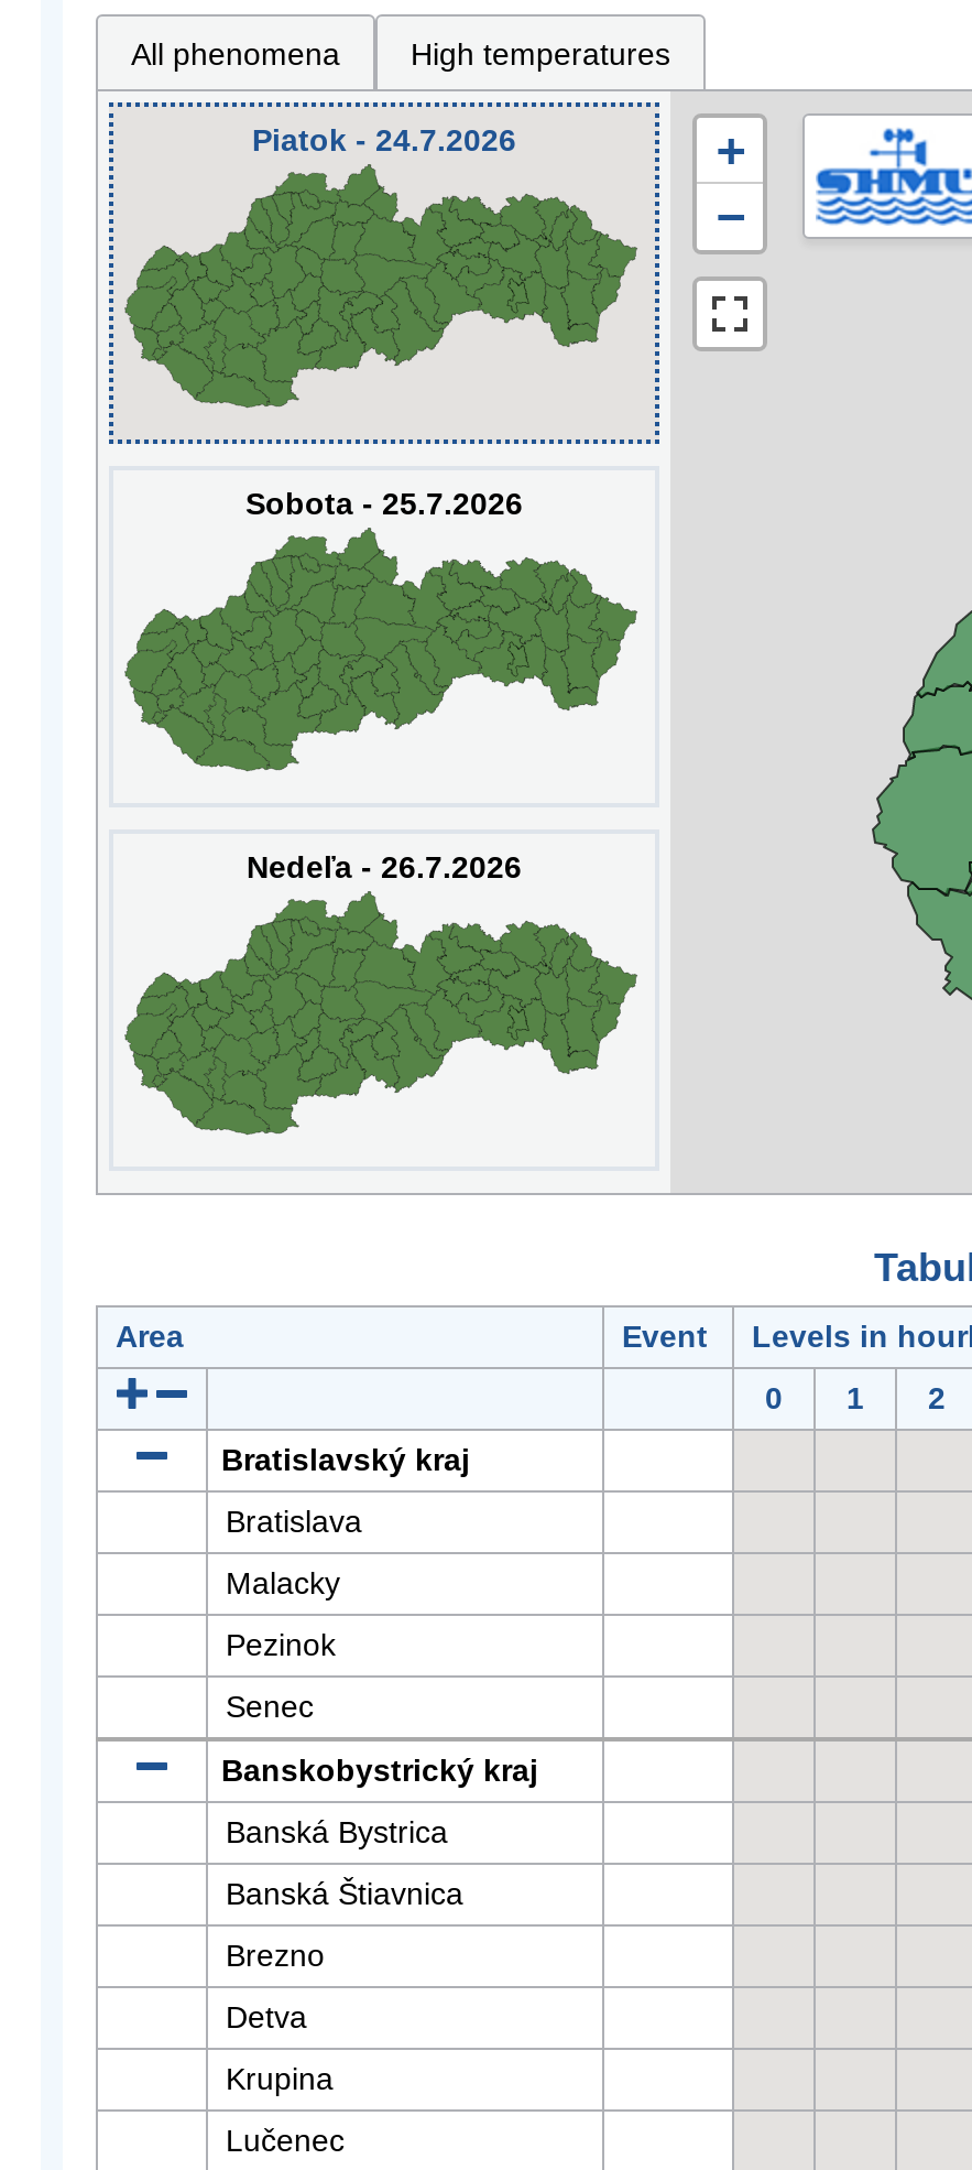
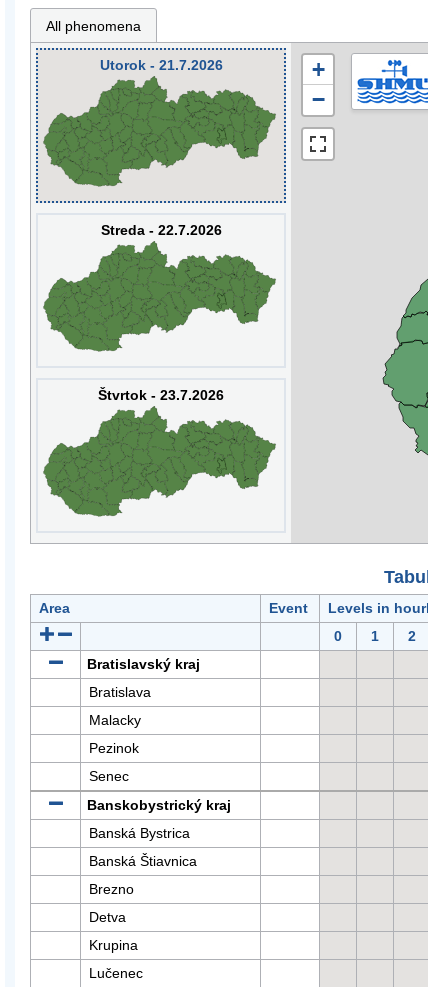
[252,36,670,158] High temperatures | Piatok - 24.7.2026 -> [99,57,222,73] Utorok - 21.7.2026
[245,486,523,521] Sobota - 25.7.2026 -> [100,222,221,238] Streda - 22.7.2026
[247,849,522,885] Nedeľa - 26.7.2026 -> [98,387,224,403] Štvrtok - 23.7.2026

